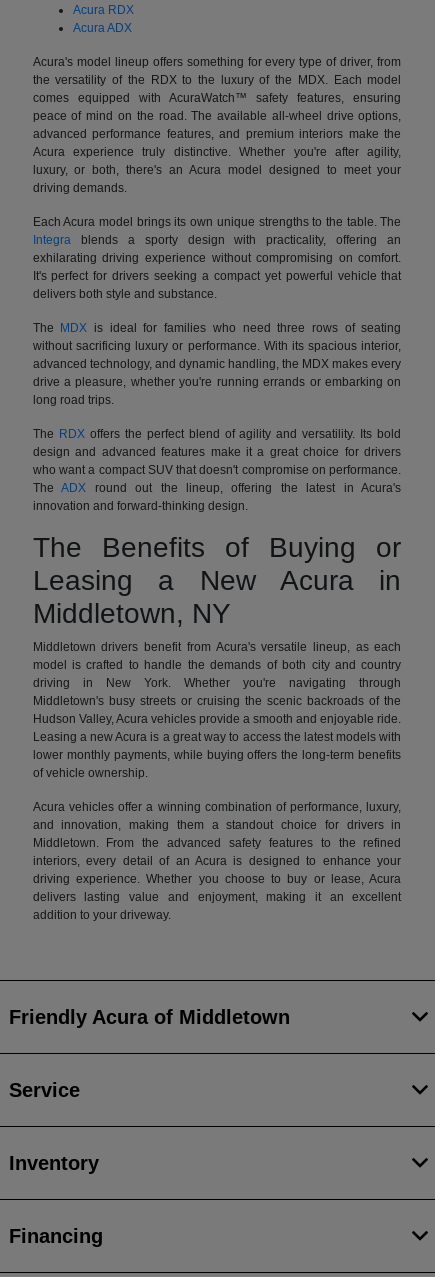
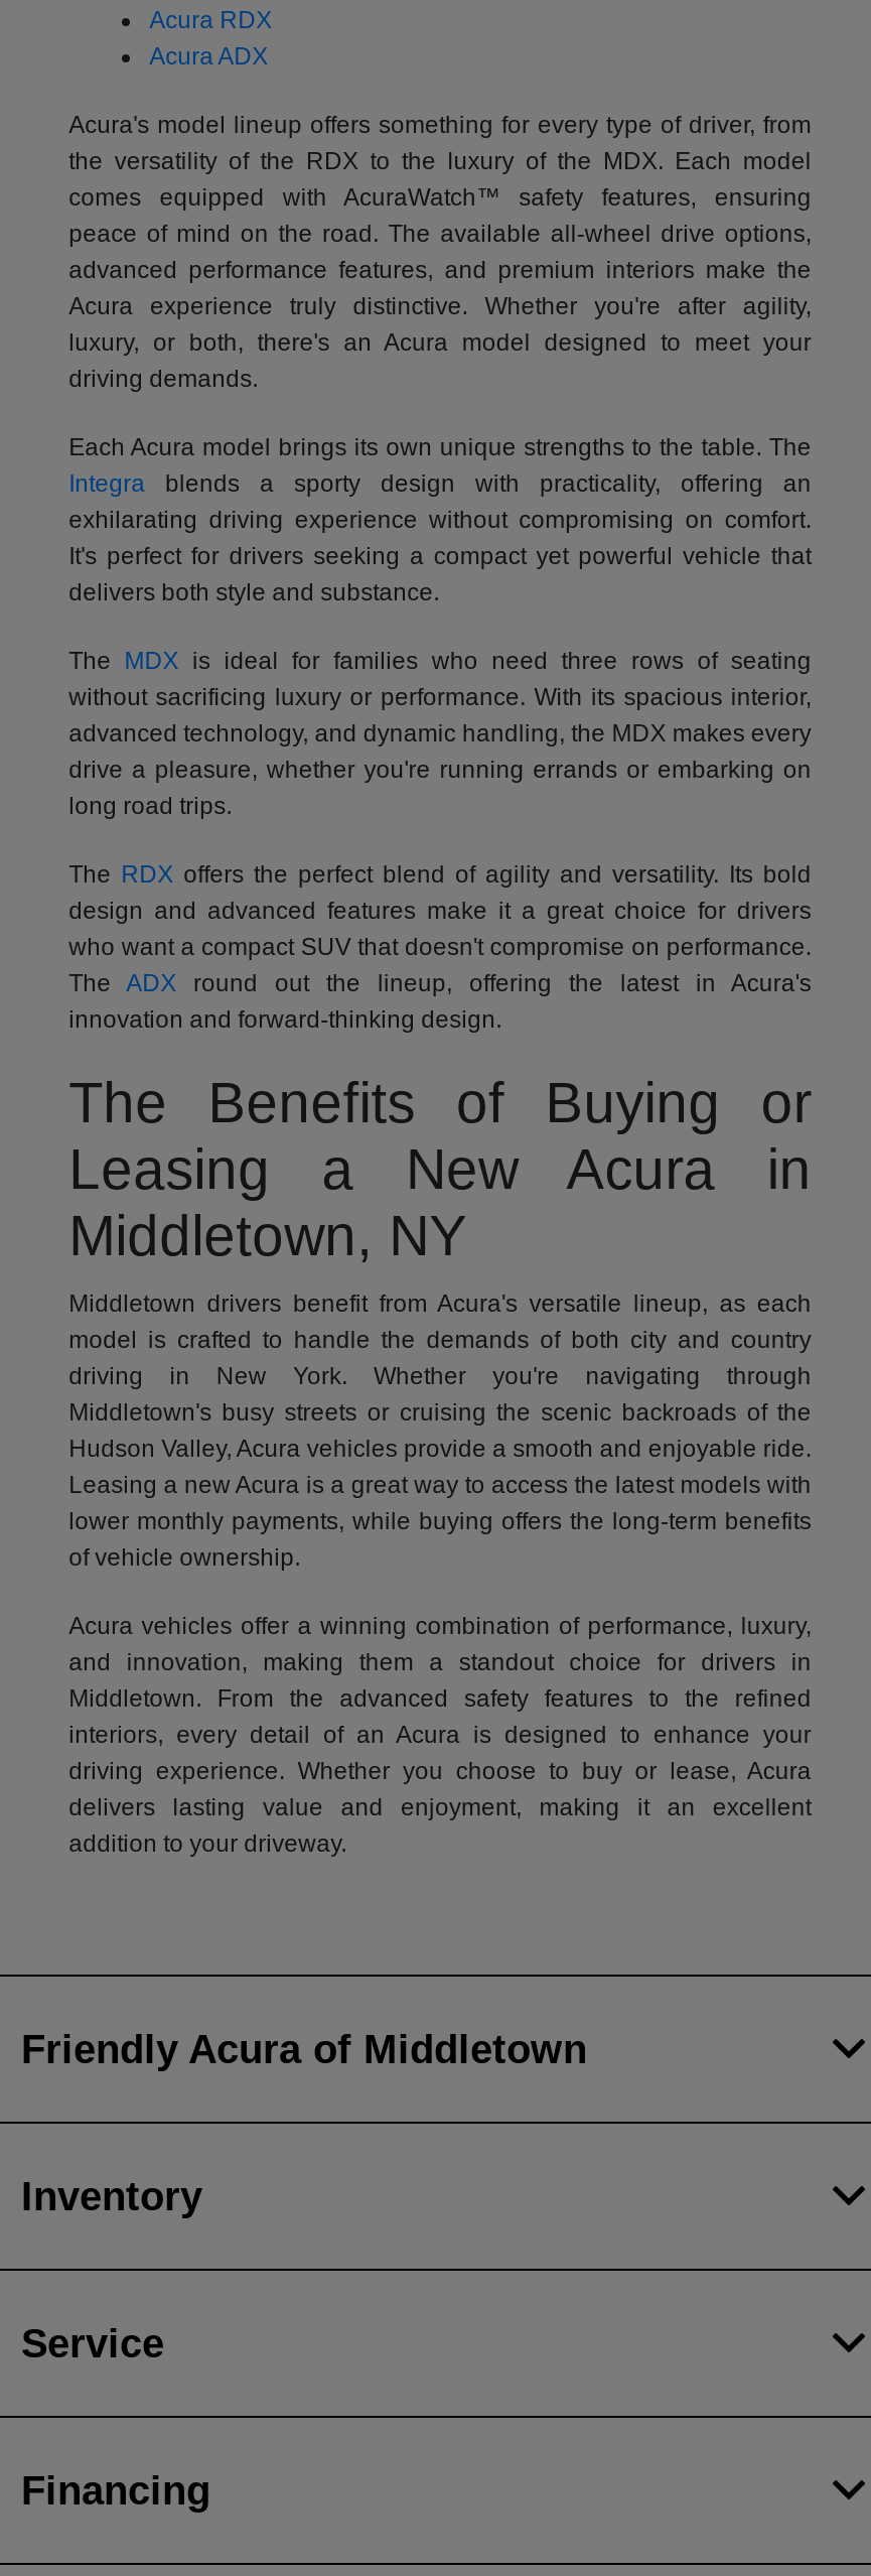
moved [9,1079,80,1101] -> [21,2322,164,2366]: Service
moved [9,1152,99,1174] -> [21,2174,202,2219]: Inventory

